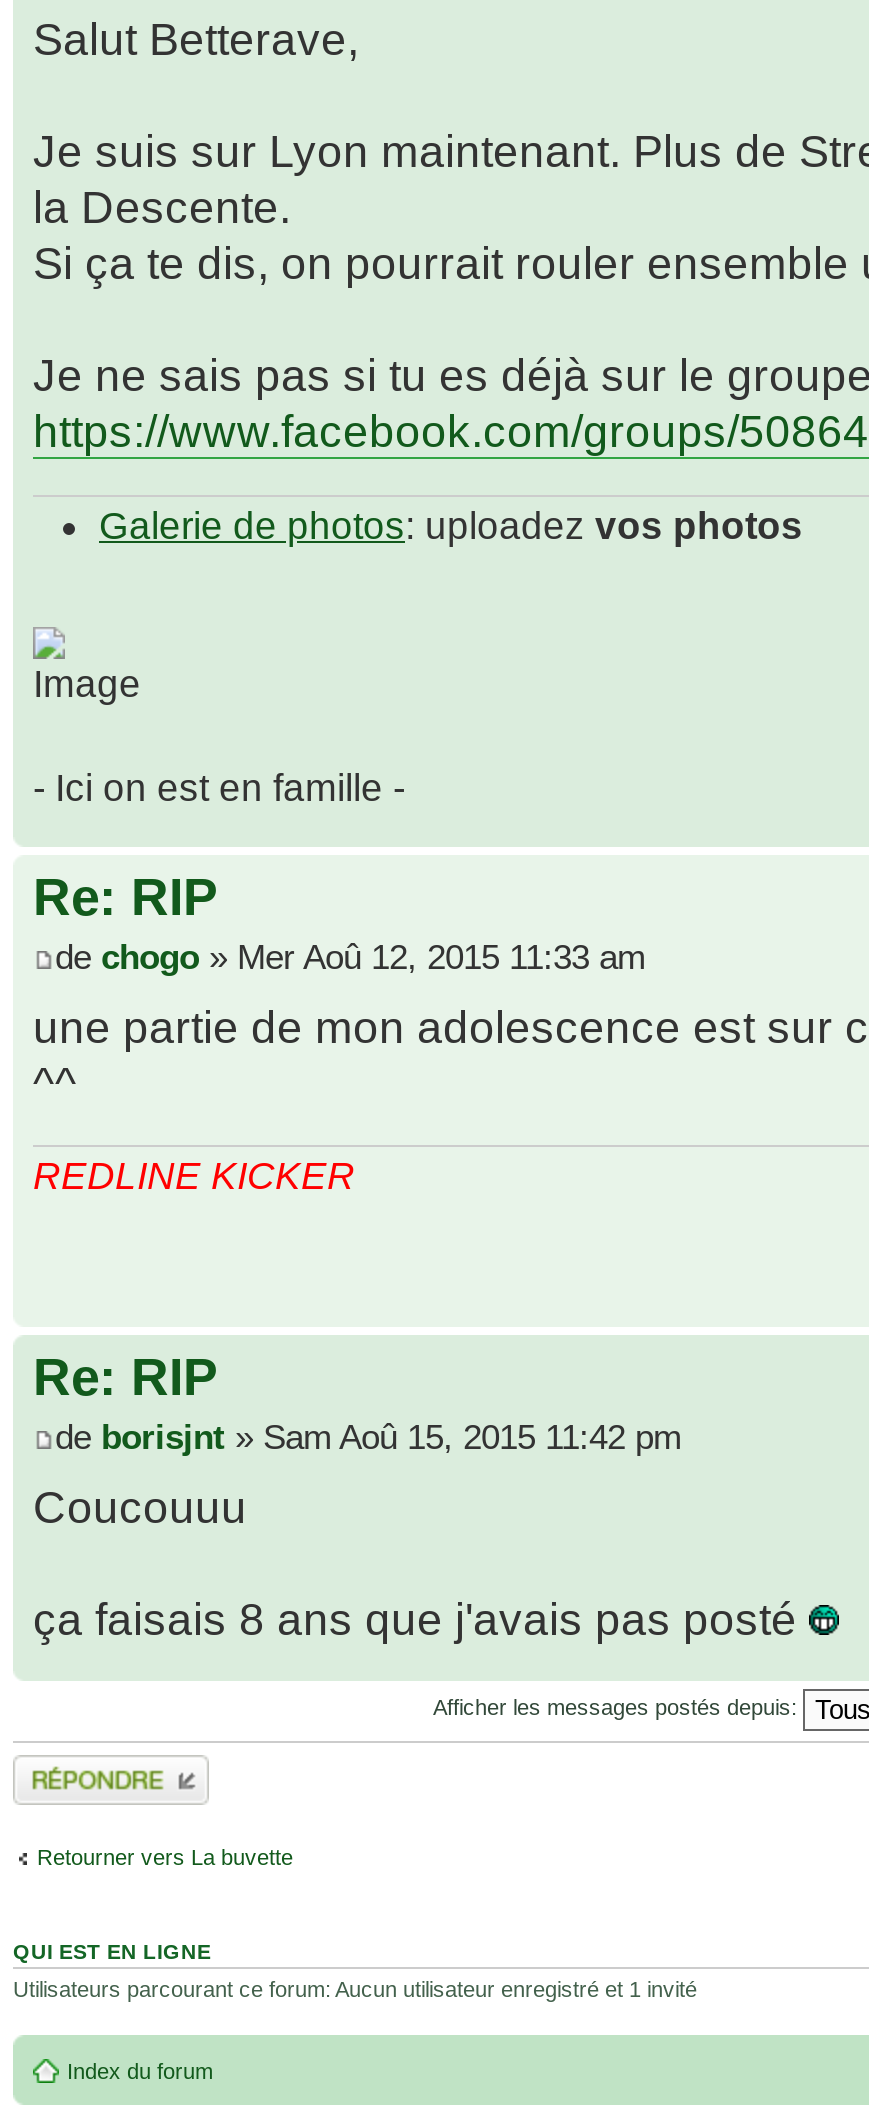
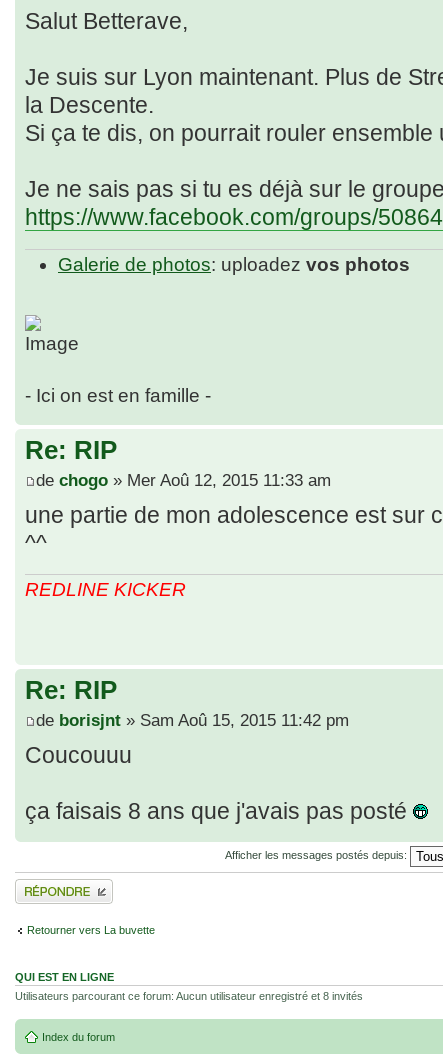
[13,1976,697,2000] Utilisateurs parcourant ce forum: Aucun utilisateur enregistré et 1 invité -> [15,989,363,1001] Utilisateurs parcourant ce forum: Aucun utilisateur enregistré et 8 invités

